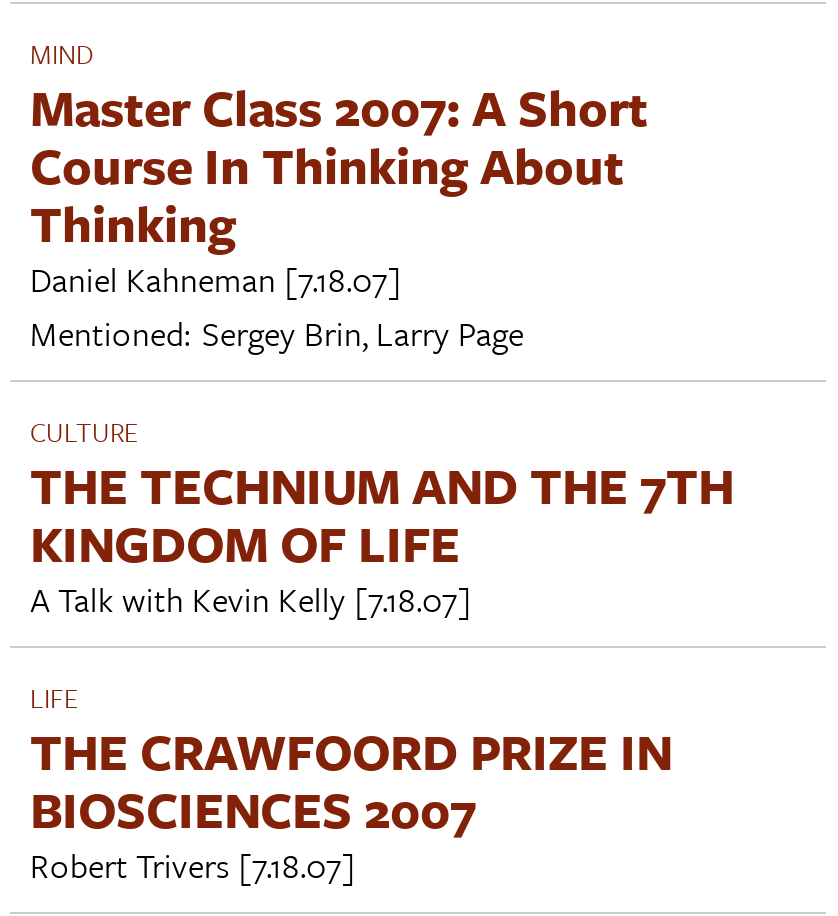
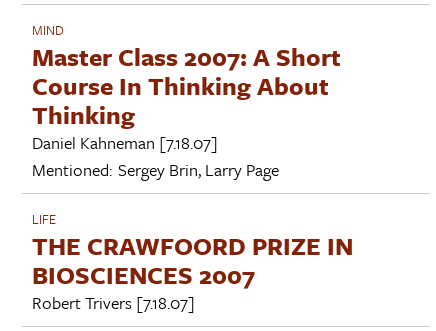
[30,411,734,623] CULTURE | THE TECHNIUM AND THE 7TH | KINGDOM OF LIFE | A Talk with Kevin Kelly [7.18.07] -> none

